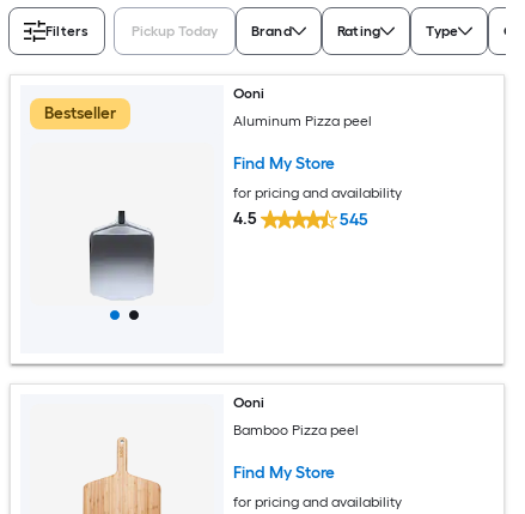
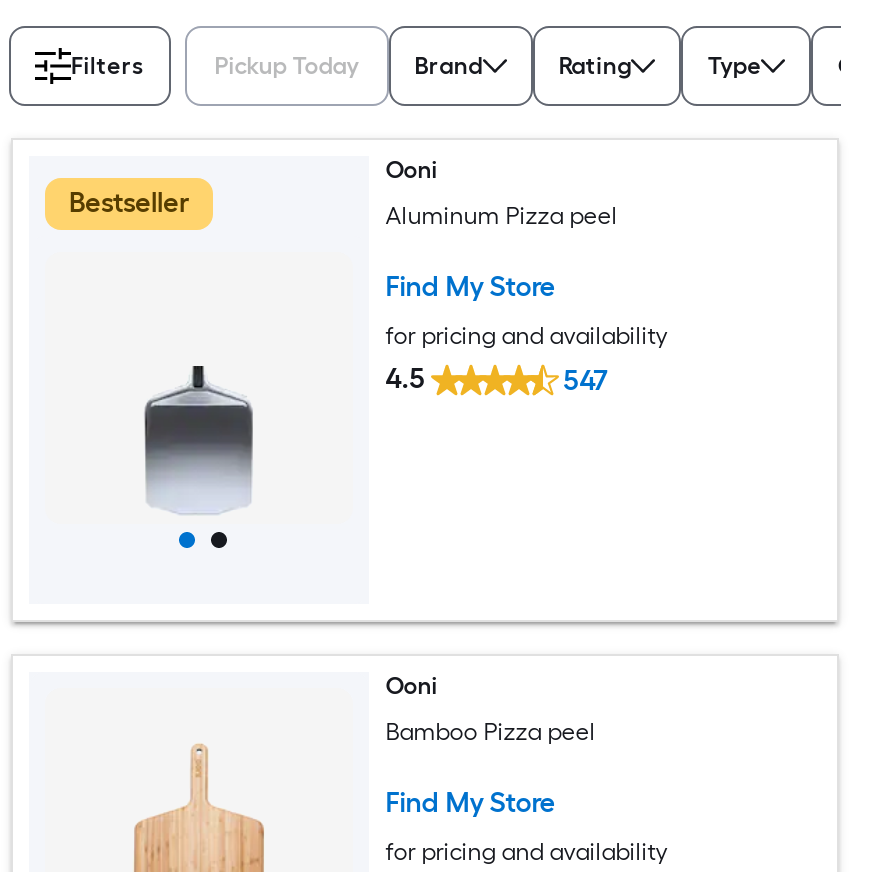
[340,210,369,230] 545 -> [563,365,607,399] 547

